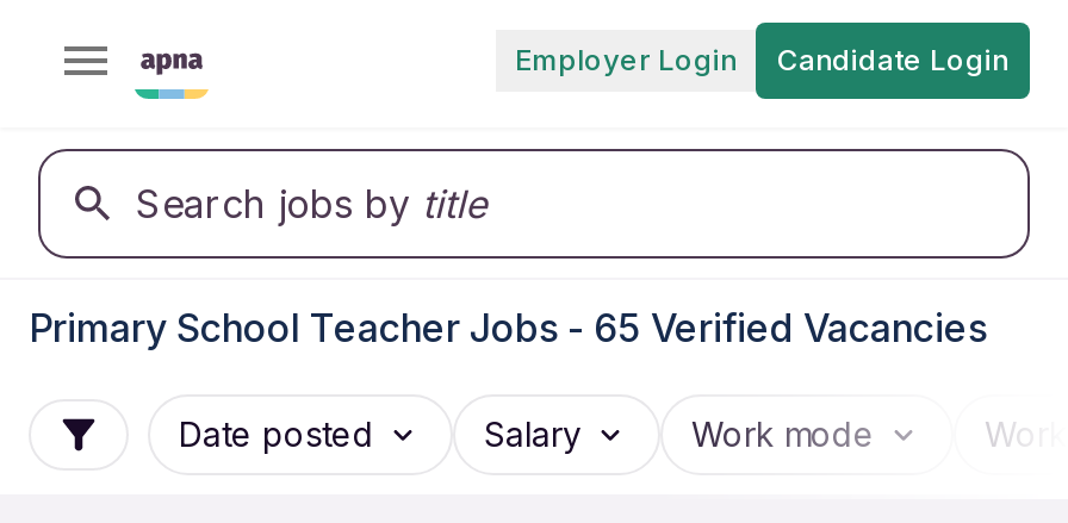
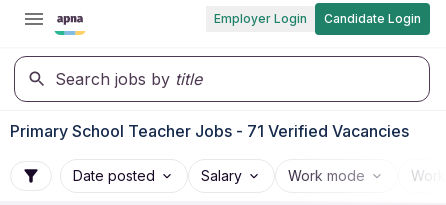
[29,304,987,351] Primary School Teacher Jobs - 65 Verified Vacancies -> [10,121,409,141] Primary School Teacher Jobs - 71 Verified Vacancies

